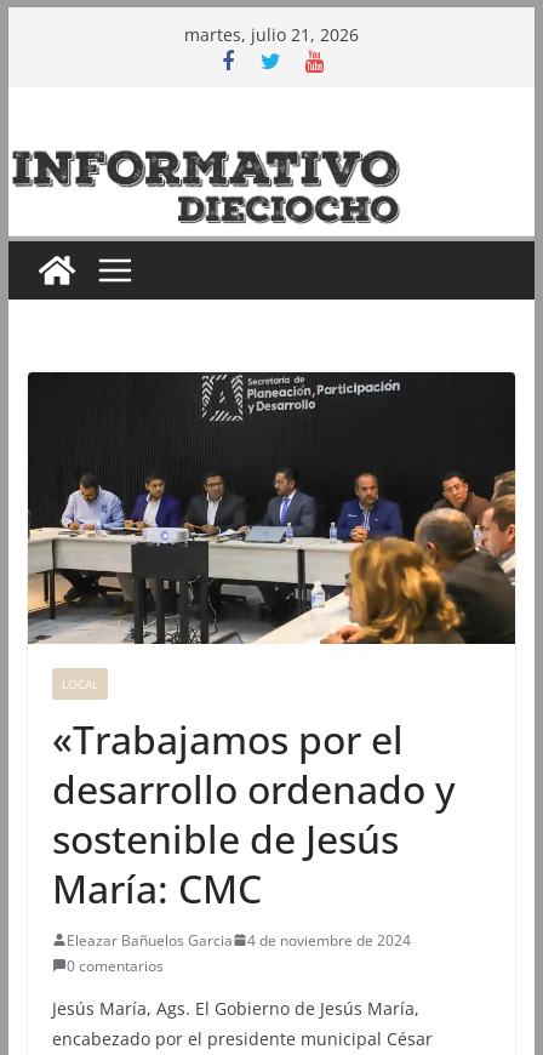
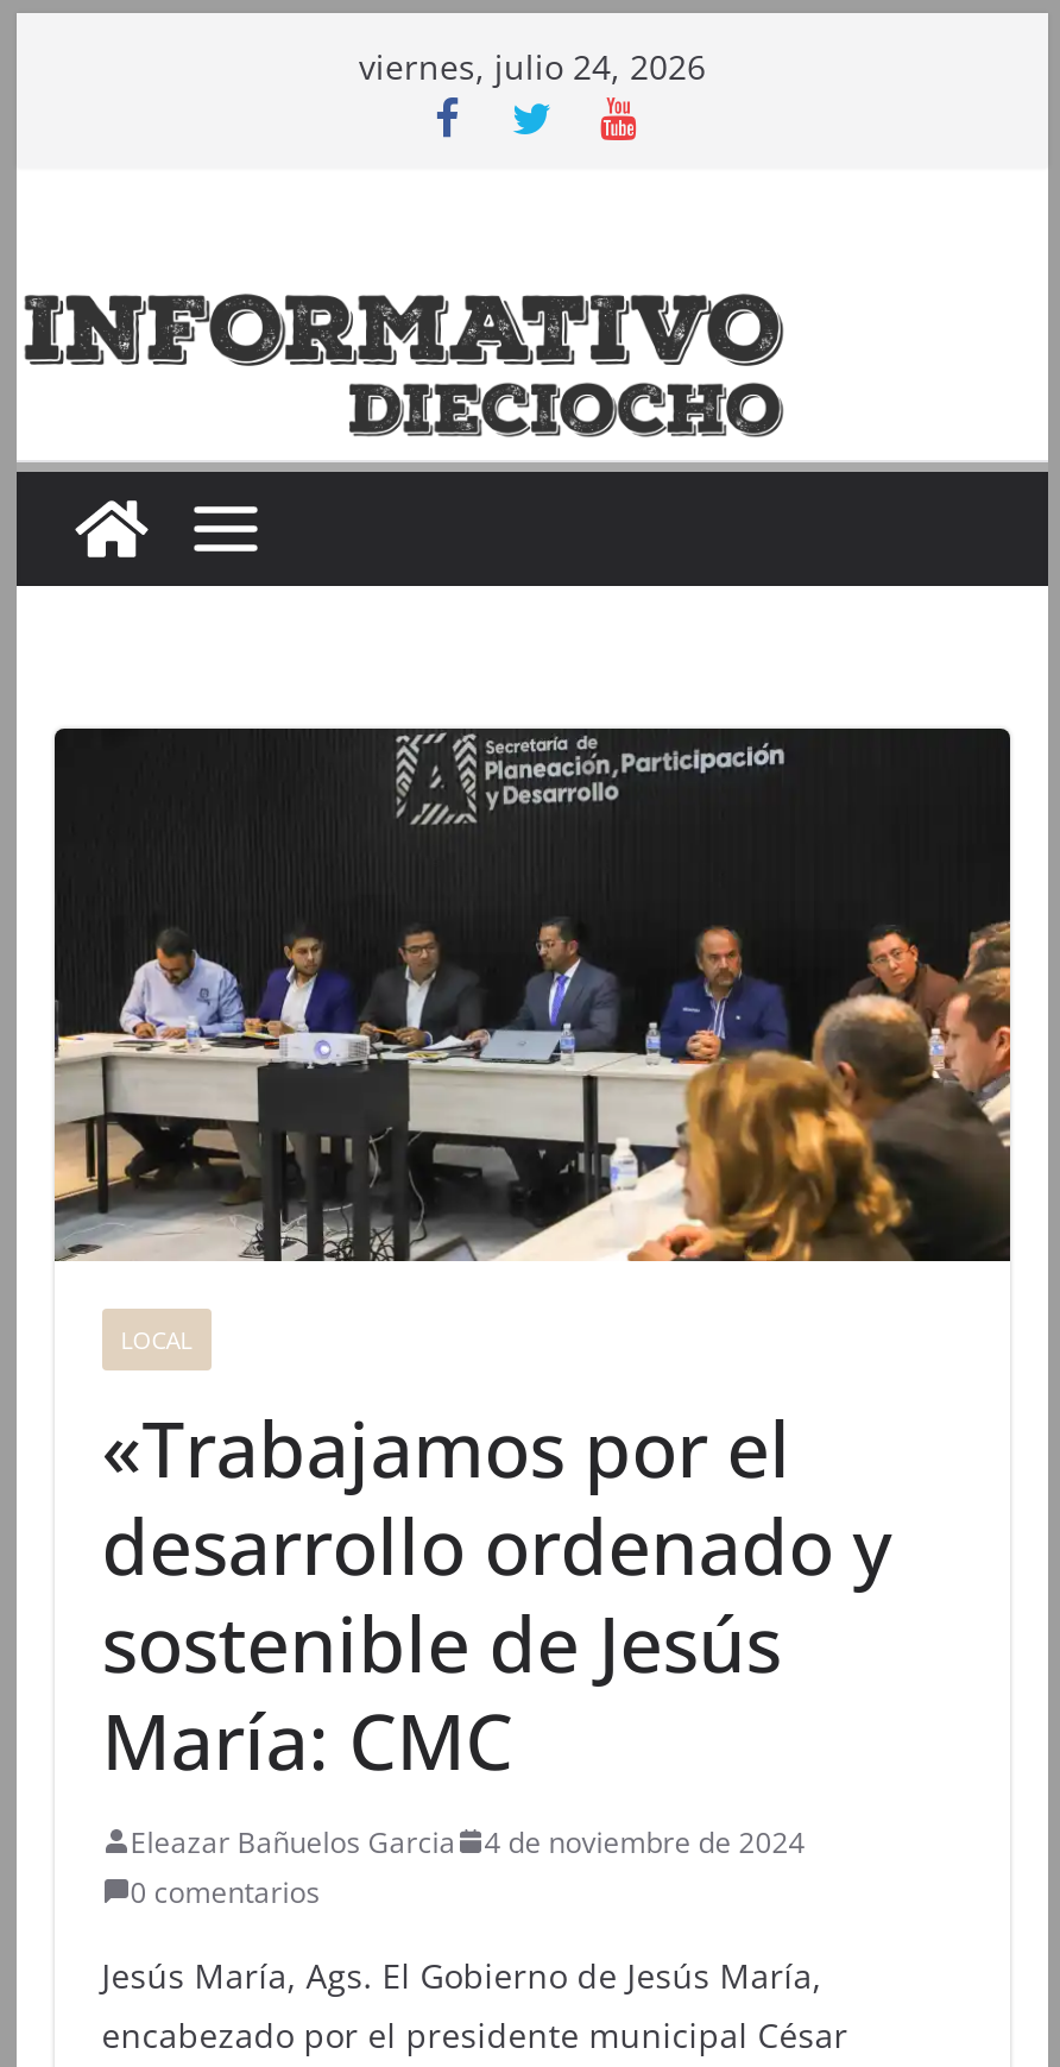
[184,23,359,46] martes, julio 21, 2026 -> [359,44,706,89] viernes, julio 24, 2026

